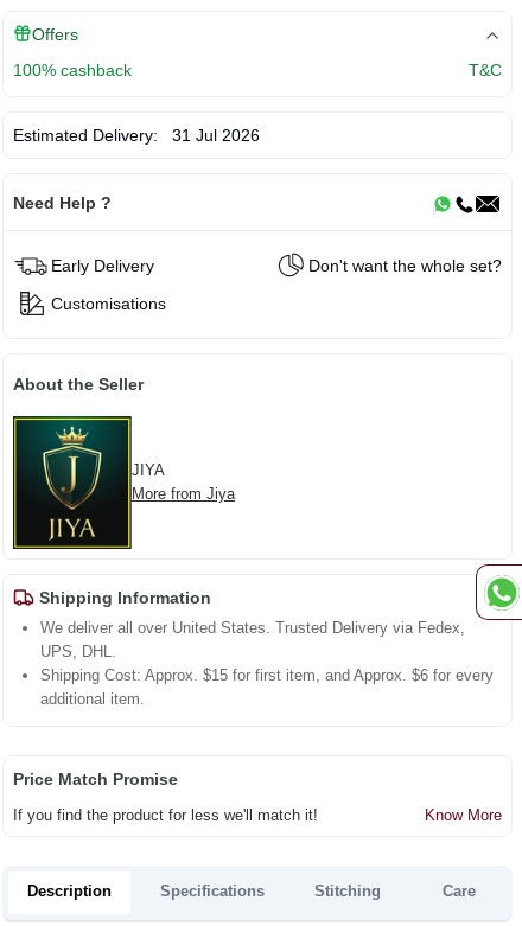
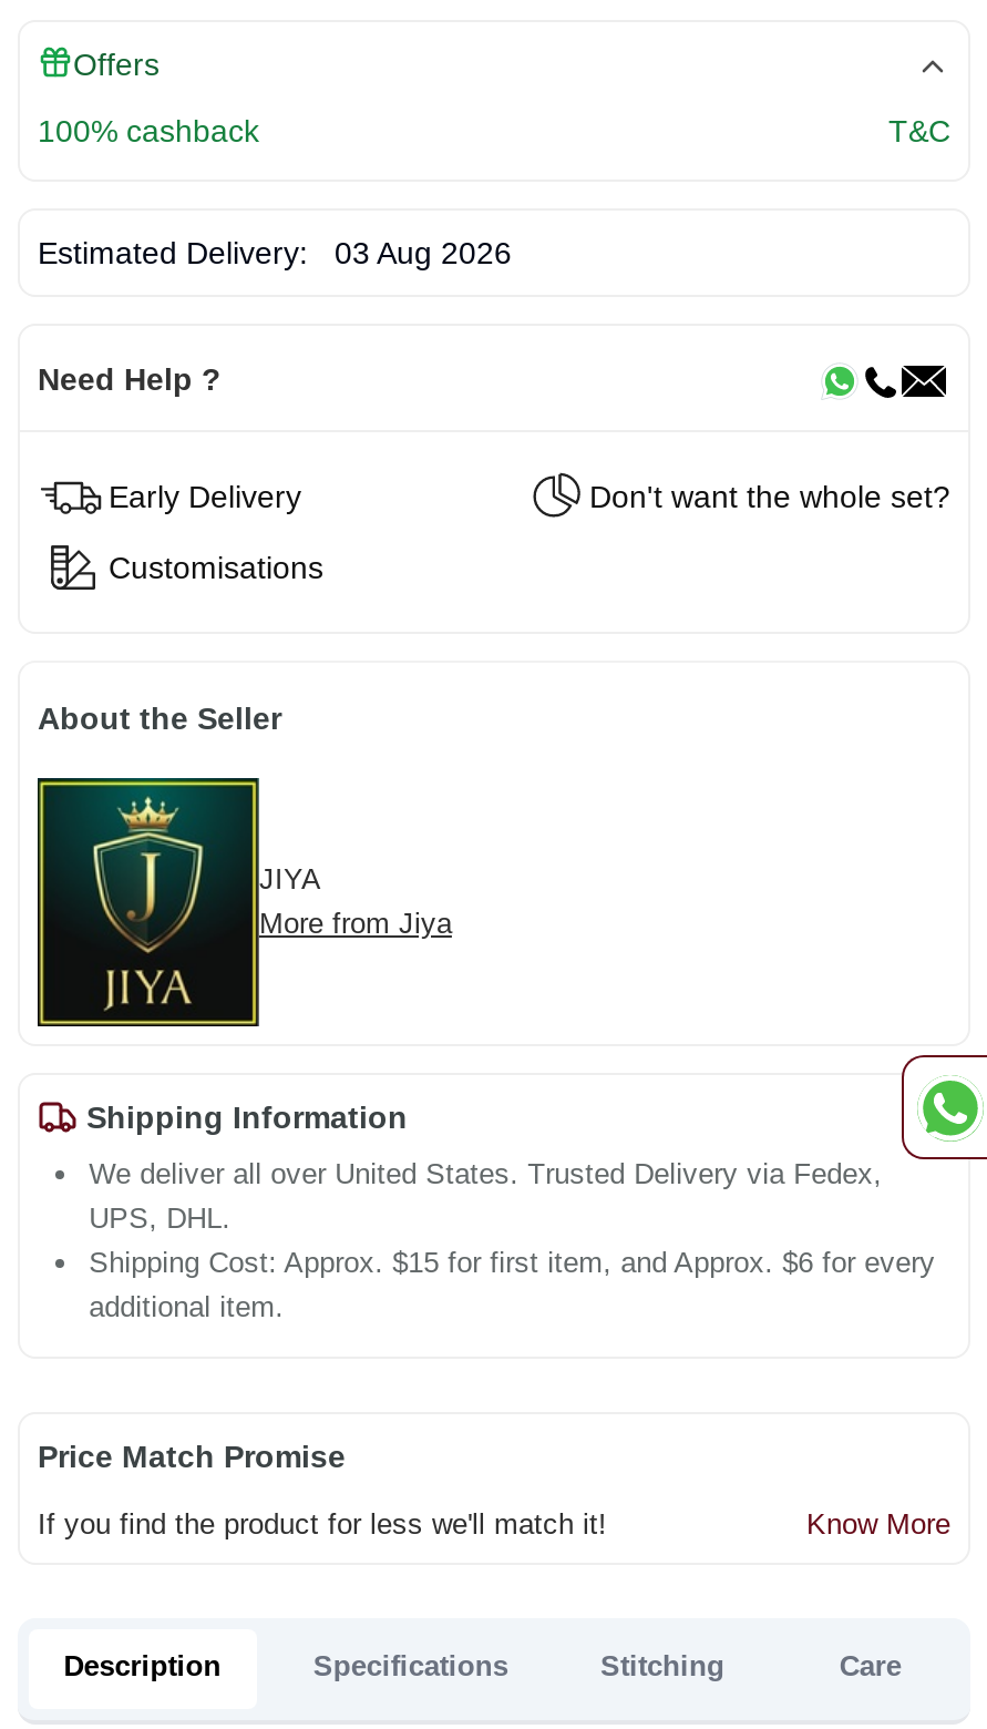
[13,125,260,144] Estimated Delivery: 31 Jul 2026 -> [38,234,512,270] Estimated Delivery: 03 Aug 2026

